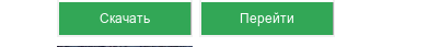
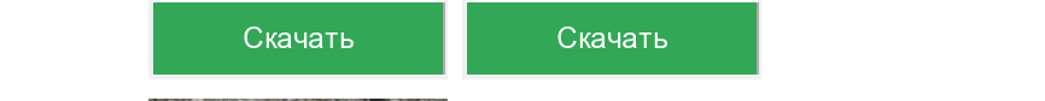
[240,11,295,26] Перейти -> [557,22,668,56] Скачать

